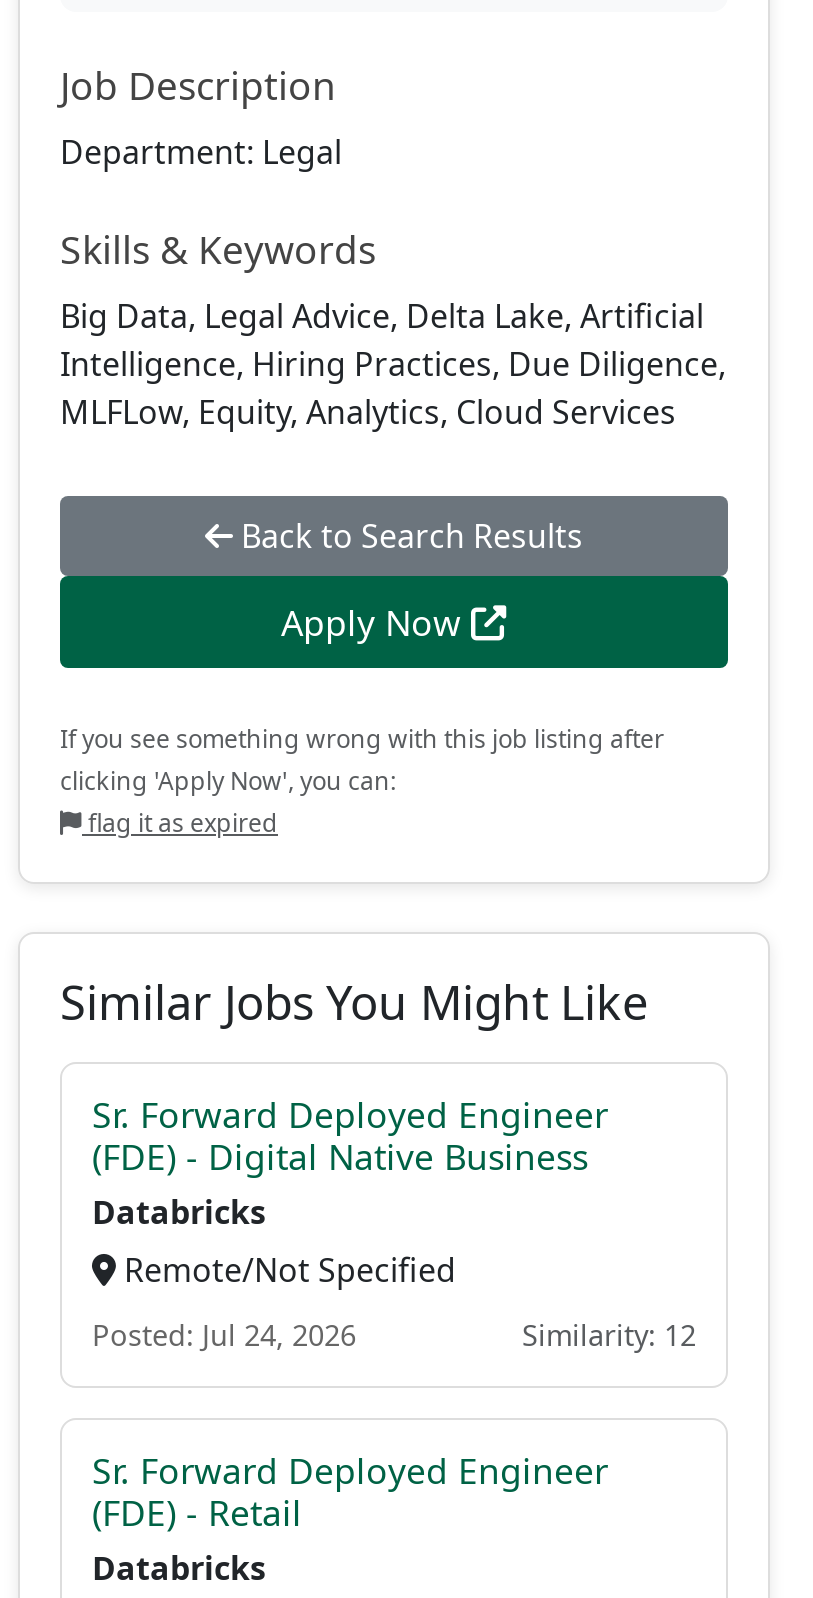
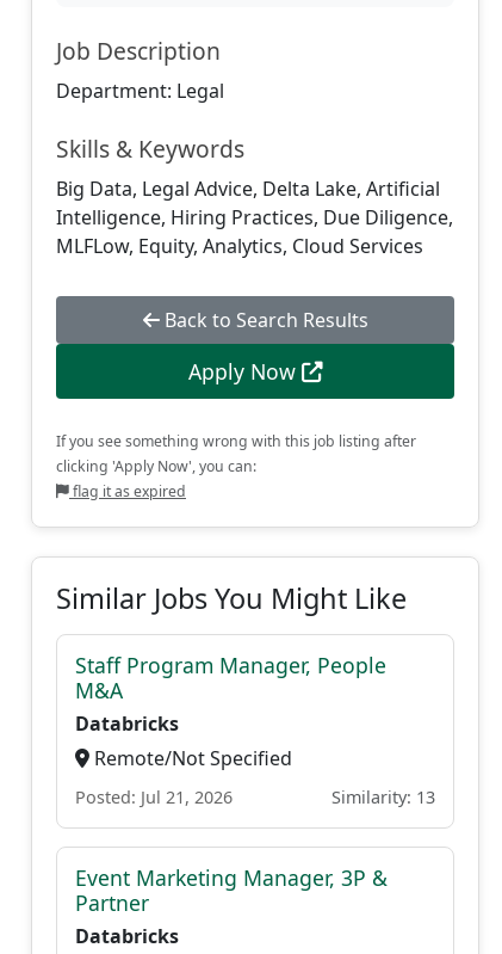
[92,1090,608,1180] Sr. Forward Deployed Engineer | (FDE) - Digital Native Business -> [75,651,386,704] Staff Program Manager, People | M&A
[92,1316,696,1354] Posted: Jul 24, 2026 | Similarity: 12 -> [75,786,435,808] Posted: Jul 21, 2026 | Similarity: 13
[92,1446,608,1536] Sr. Forward Deployed Engineer | (FDE) - Retail -> [75,863,388,917] Event Marketing Manager, 3P & | Partner

